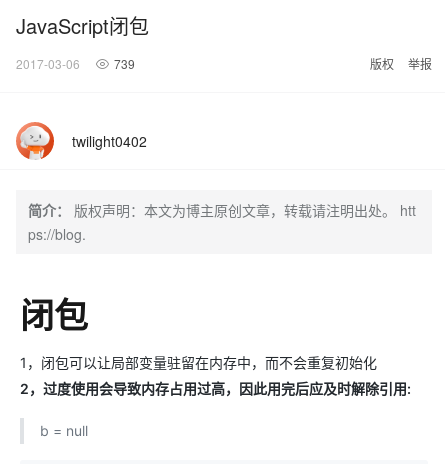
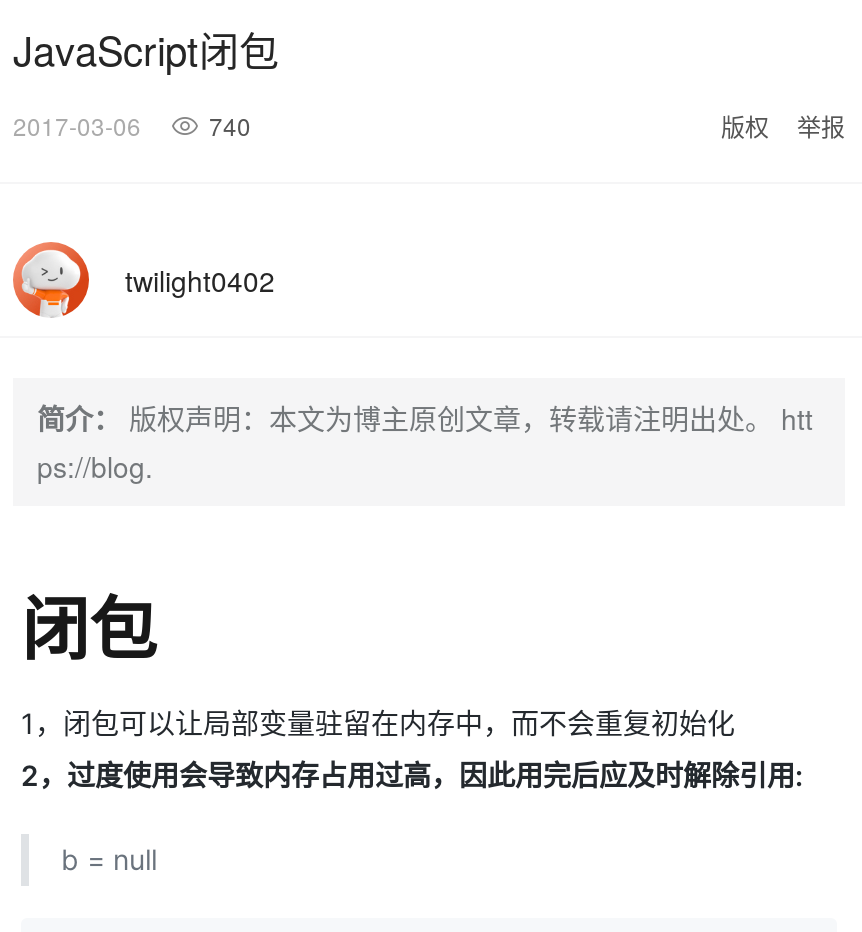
[16,55,135,72] 2017-03-06 739 -> [13,108,251,142] 2017-03-06 740

